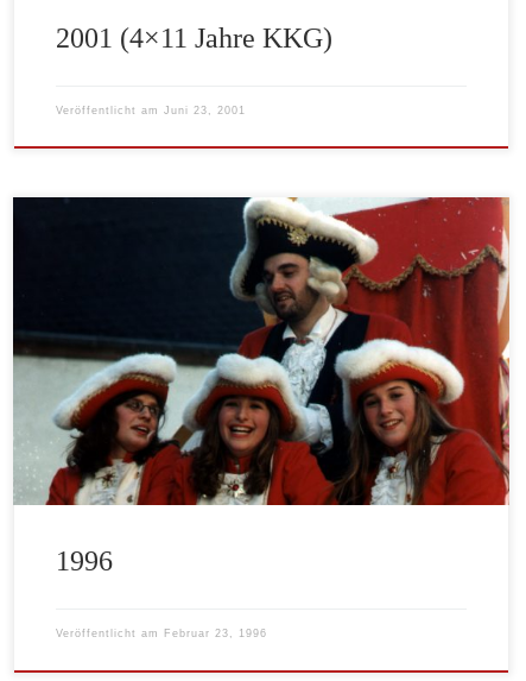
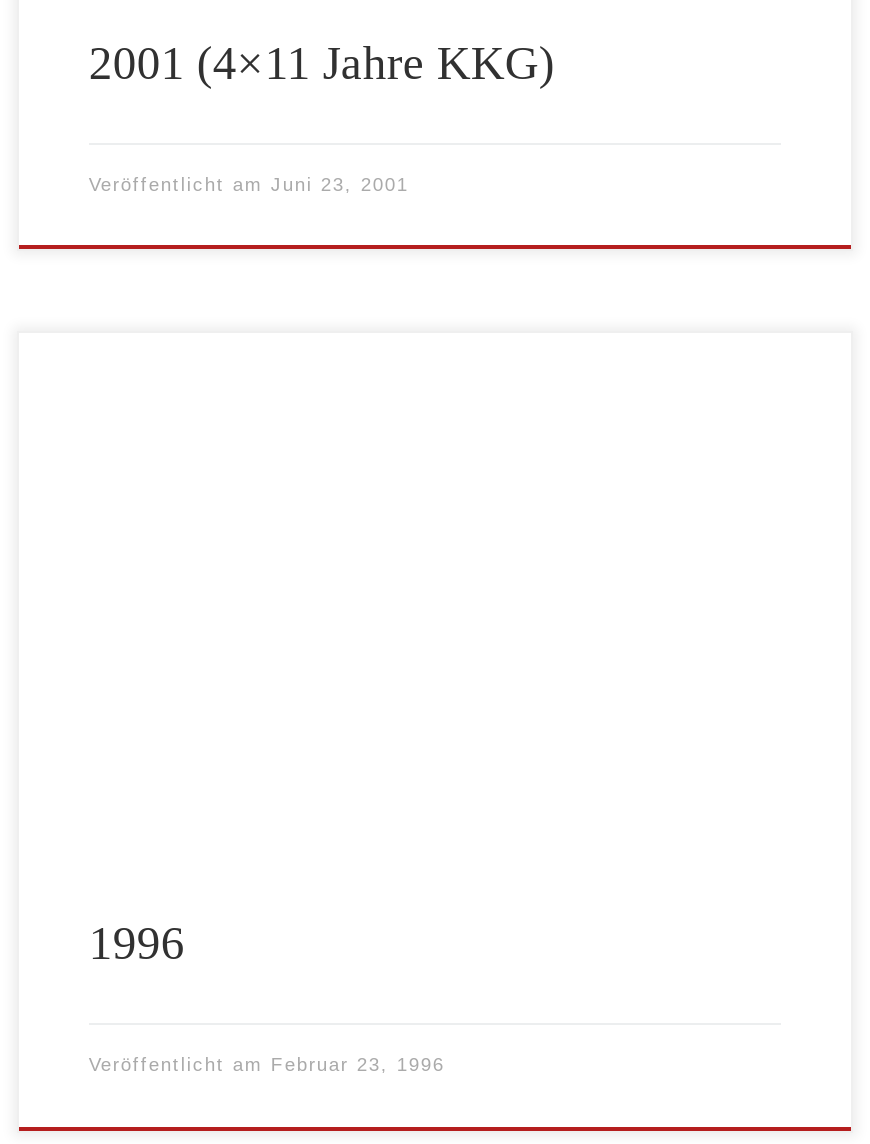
[12,196,511,506] [image] -> none

